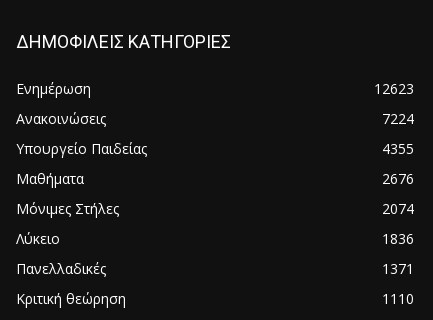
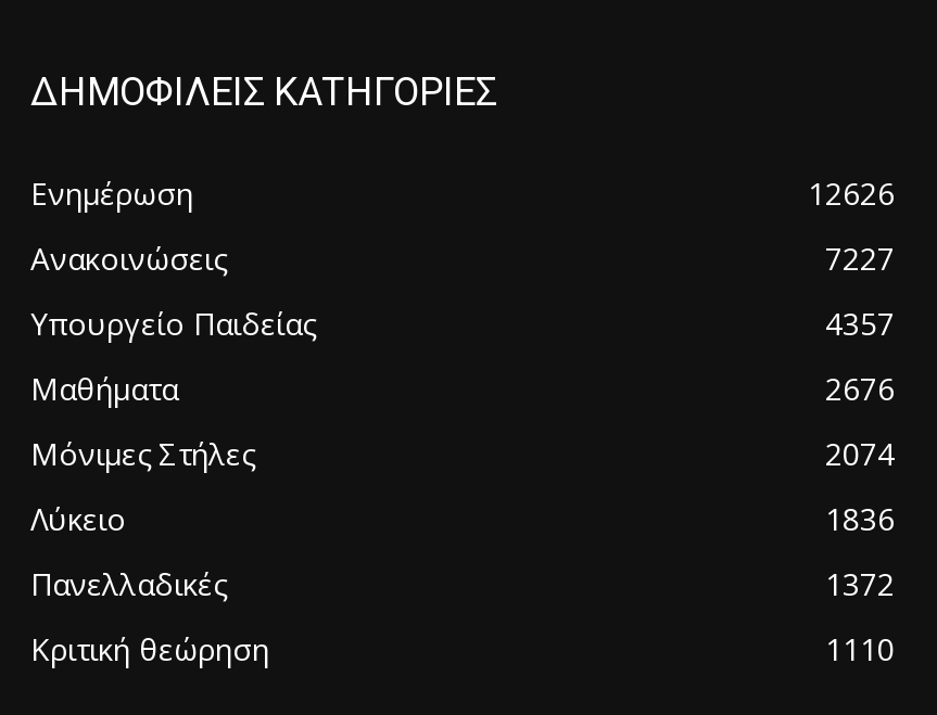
[374,79,414,98] 12623 -> [808,172,895,213] 12626
[382,109,414,128] 7224 -> [825,237,895,278] 7227
[382,139,414,158] 4355 -> [825,302,895,343] 4357
[382,259,414,278] 1371 -> [825,562,895,604] 1372

